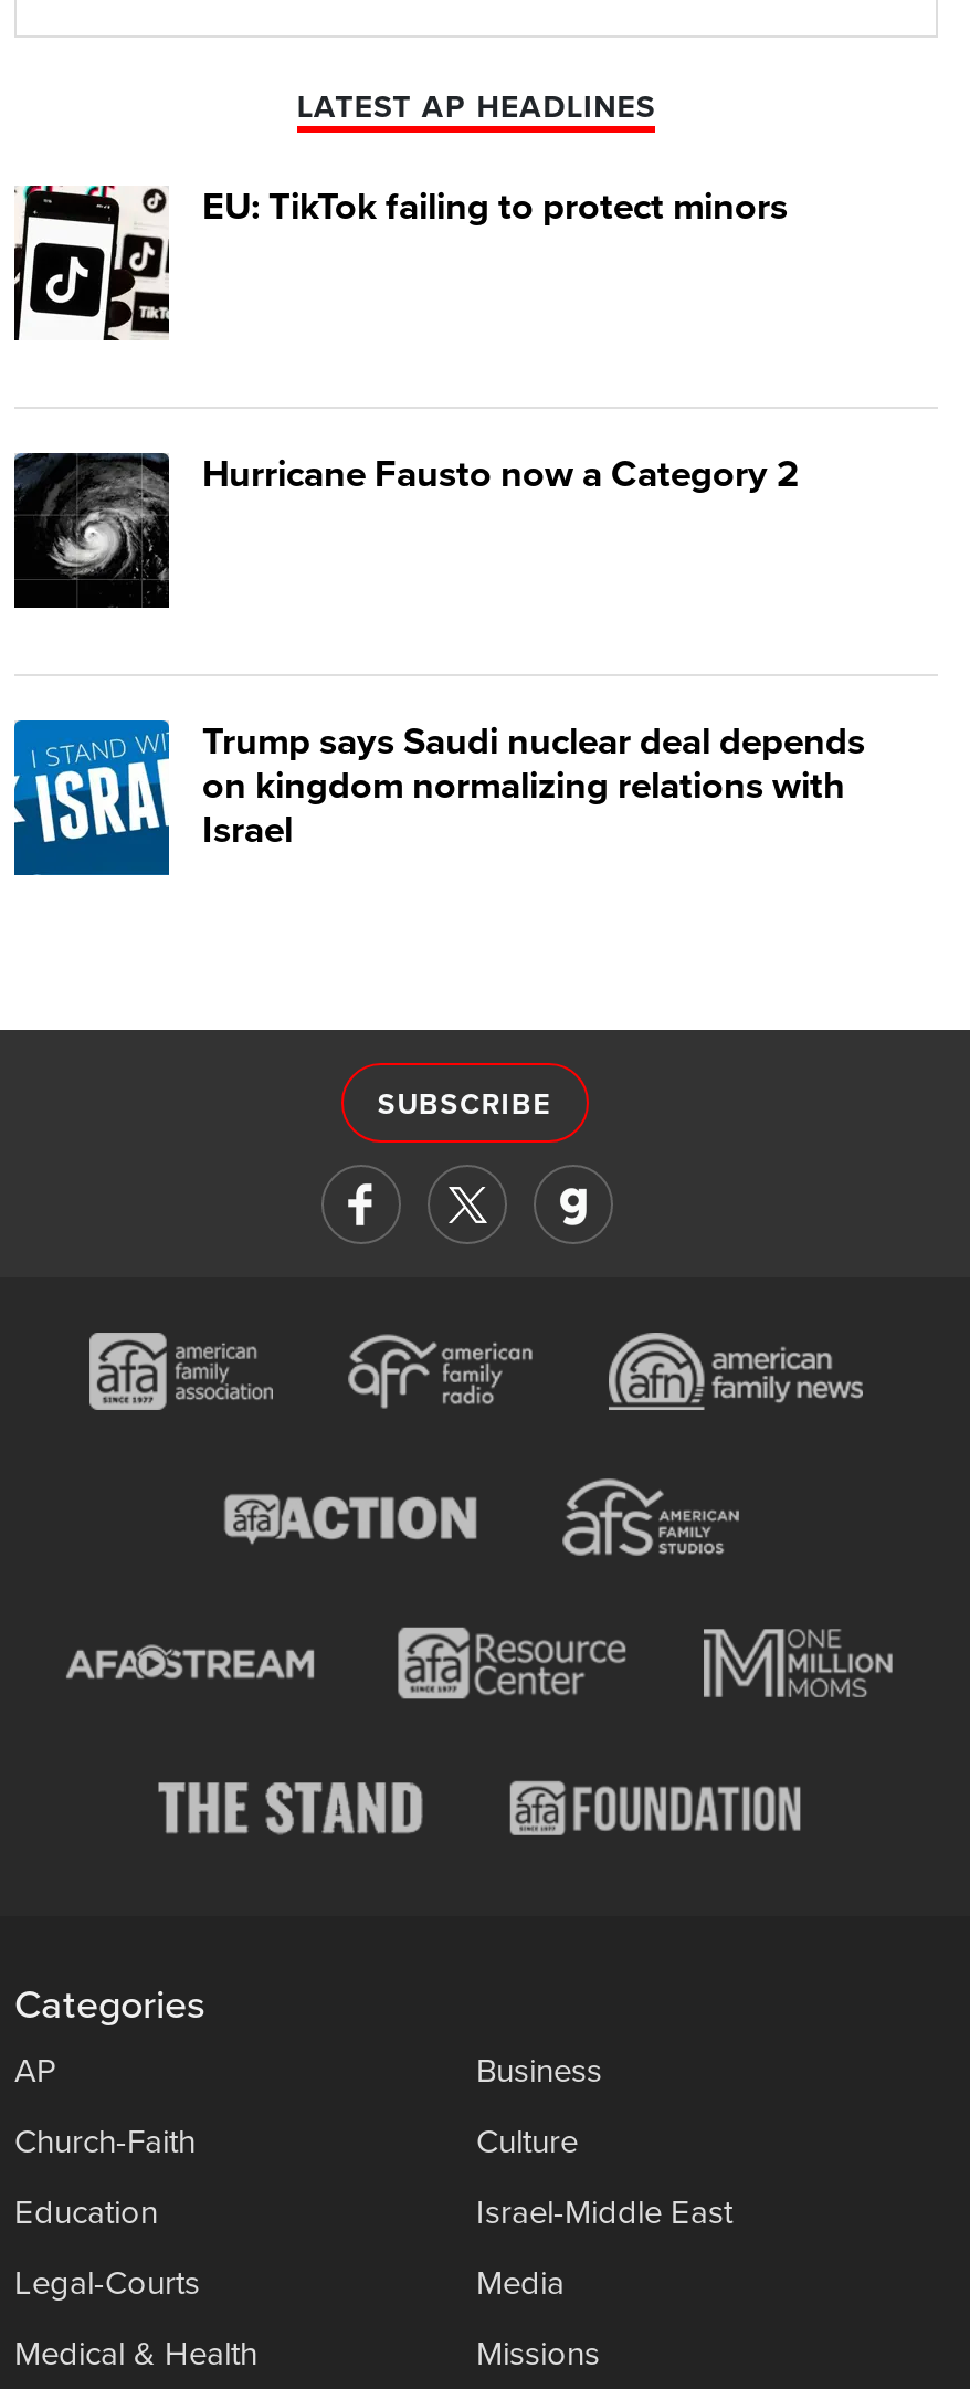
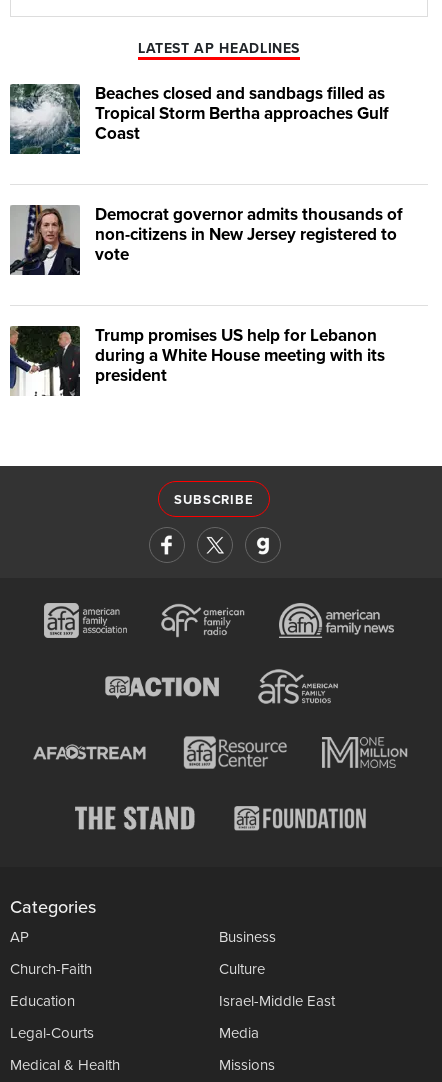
[12,183,788,343] [image] | EU: TikTok failing to protect minors -> [9,83,389,155] [image] | Beaches closed and sandbags filled as | Tropical Storm Bertha approaches Gulf | Coast
[14,451,799,608] [image] | Hurricane Fausto now a Category 2 -> [10,204,403,276] [image] | Democrat governor admits thousands of | non-citizens in New Jersey registered to | vote
[12,718,865,877] [image] | Trump says Saudi nuclear deal depends | on kingdom normalizing relations with | Israel -> [9,325,385,397] [image] | Trump promises US help for Lebanon | during a White House meeting with its | president

